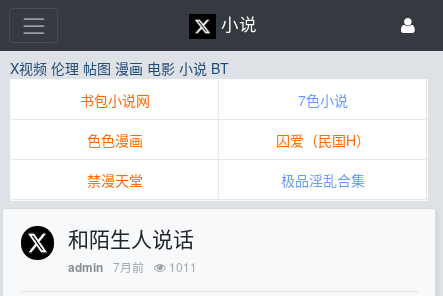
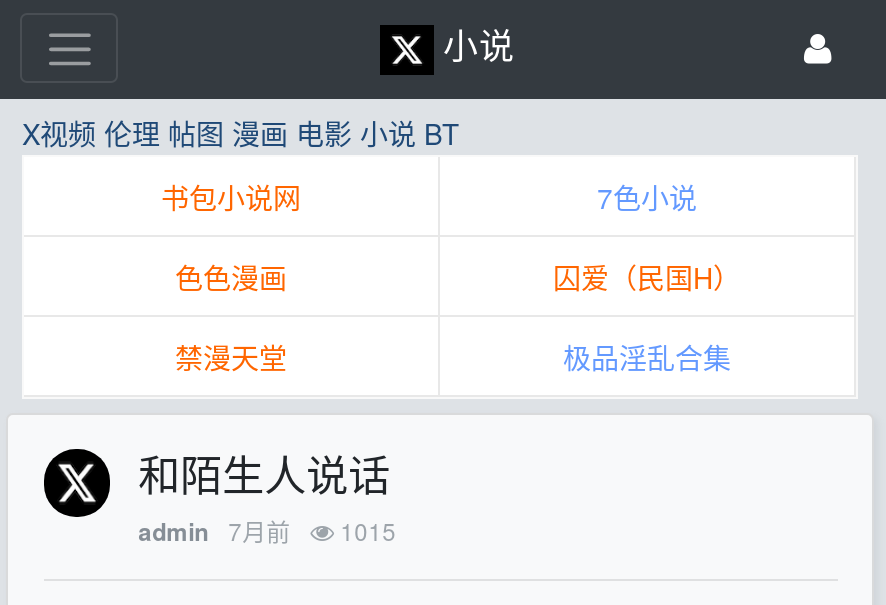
[68,258,197,276] admin 7月前 1011 -> [138,514,396,550] admin 7月前 1015

